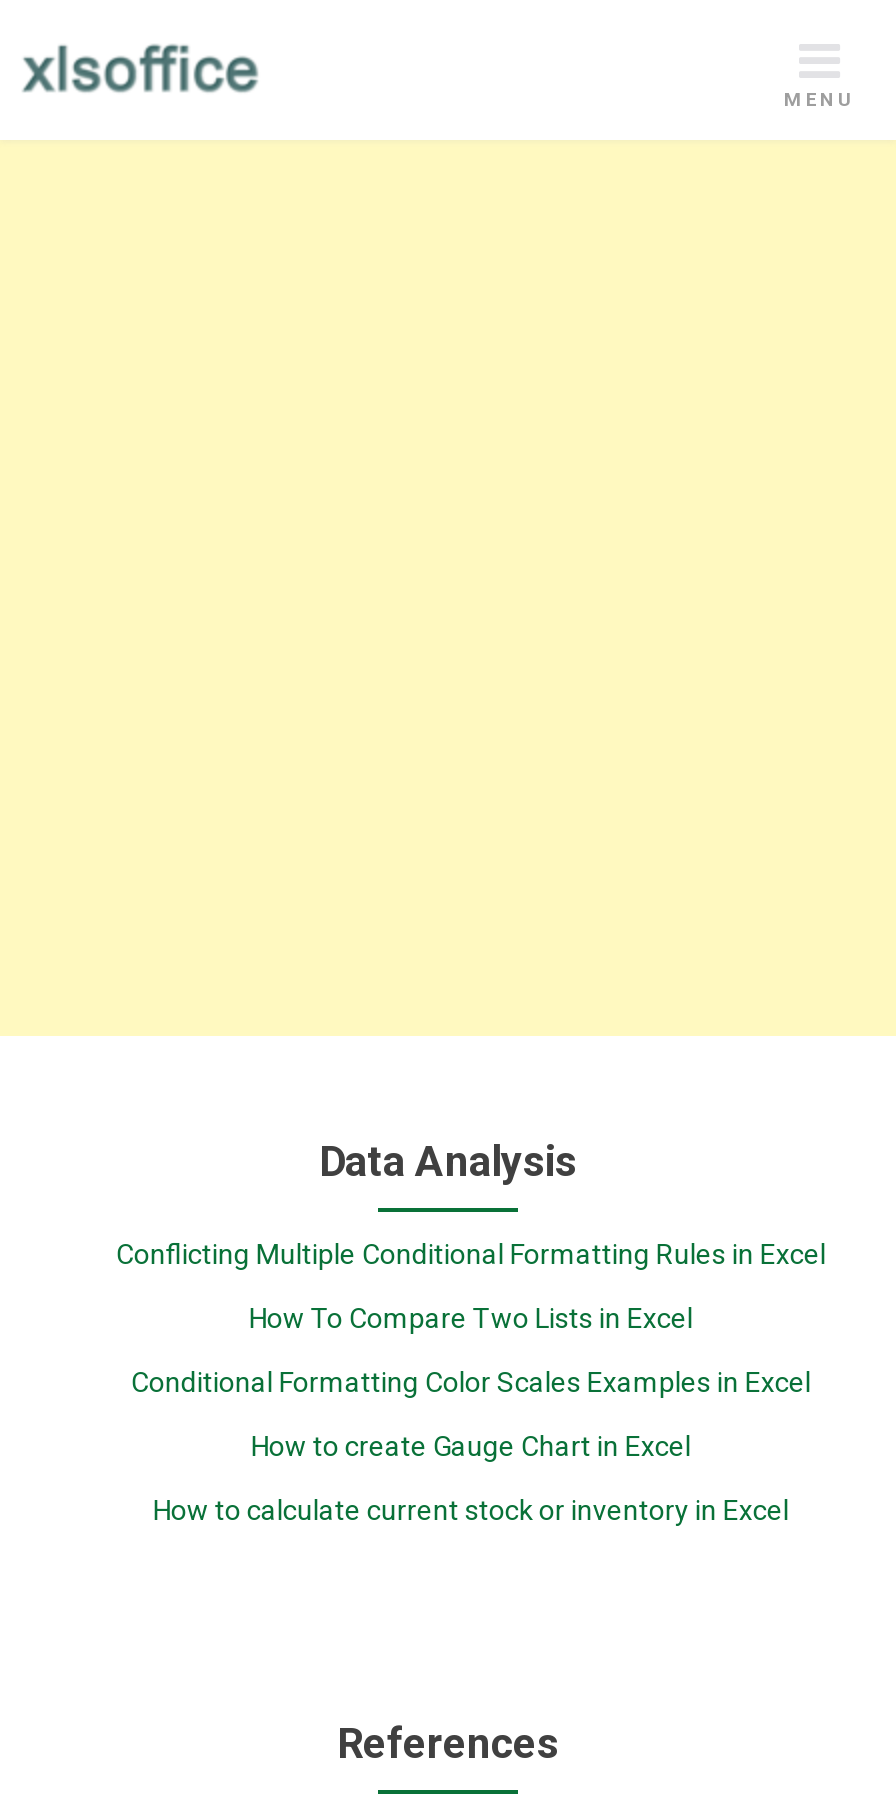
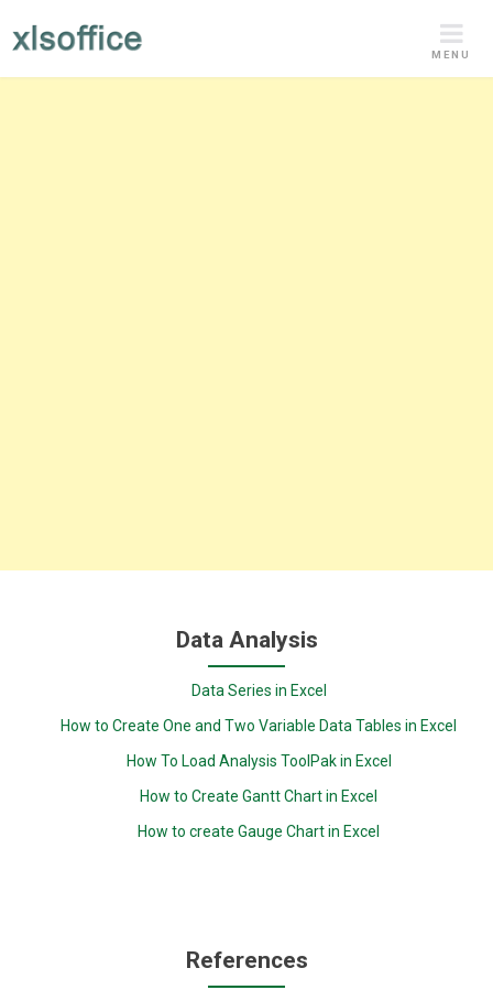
[116,1238,826,1398] Conflicting Multiple Conditional Formatting Rules in Excel | How To Compare Two Lists in Excel | Conditional Formatting Color Scales Examples in Excel -> [61,682,457,805] Data Series in Excel | How to Create One and Two Variable Data Tables in Excel | How To Load Analysis ToolPak in Excel | How to Create Gantt Chart in Excel
moved [251,1430,691,1462] -> [138,823,380,840]: How to create Gauge Chart in Excel
[153,1494,789,1526] How to calculate current stock or inventory in Excel -> none

